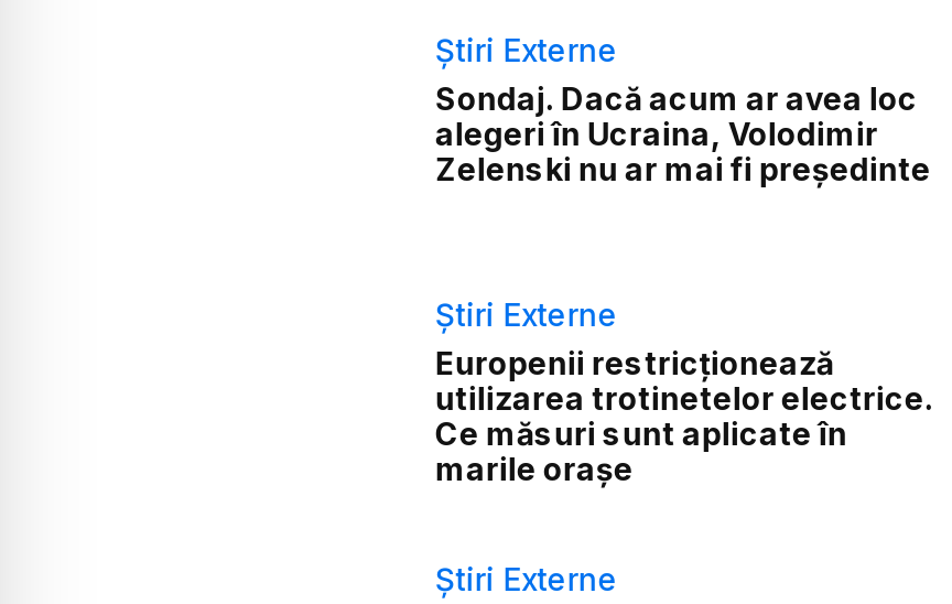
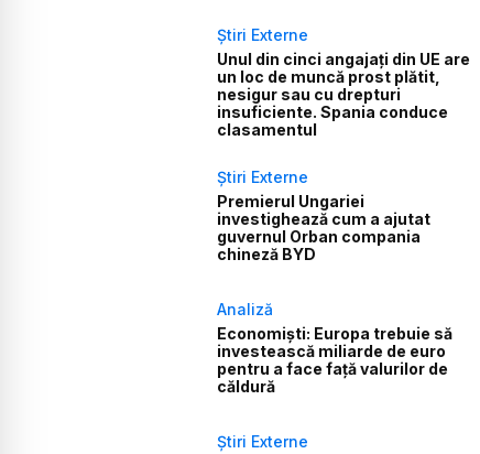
[435,78,931,186] Sondaj. Dacă acum ar avea loc | alegeri în Ucraina, Volodimir | Zelenski nu ar mai fi președinte -> [217,49,471,138] Unul din cinci angajați din UE are | un loc de muncă prost plătit, | nesigur sau cu drepturi | insuficiente. Spania conduce | clasamentul
[435,344,933,487] Europenii restricționează | utilizarea trotinetelor electrice. | Ce măsuri sunt aplicate în | marile orașe -> [217,191,453,396] Premierul Ungariei | investighează cum a ajutat | guvernul Orban compania | chineză BYD | Analiză | Economiști: Europa trebuie să | investească miliarde de euro | pentru a face față valurilor de | căldură

